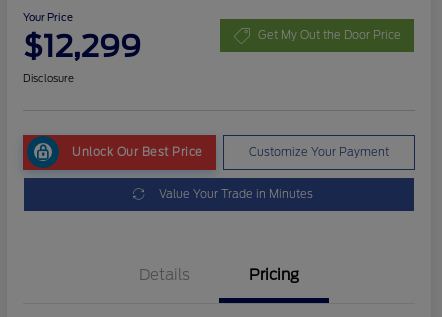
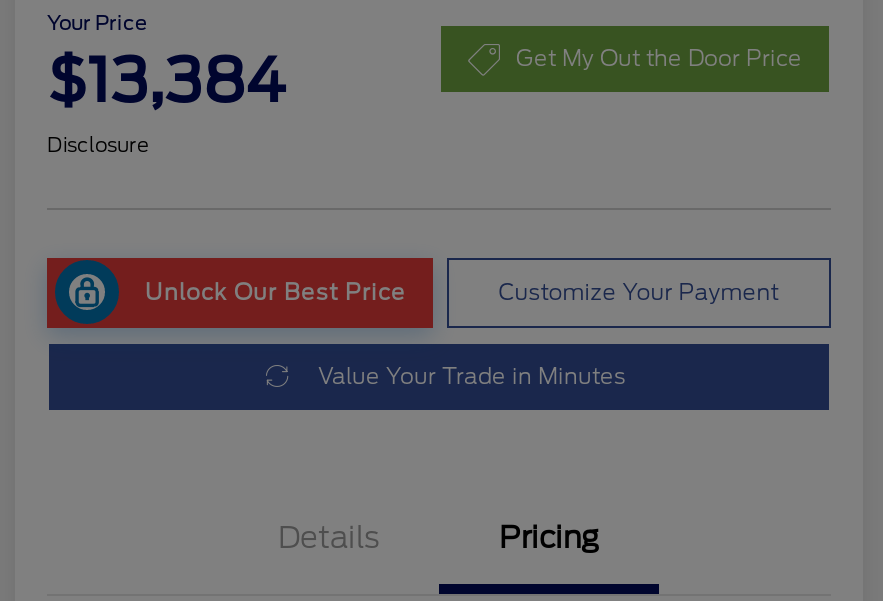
[23,28,141,64] $12,299 -> [47,44,285,116] $13,384

